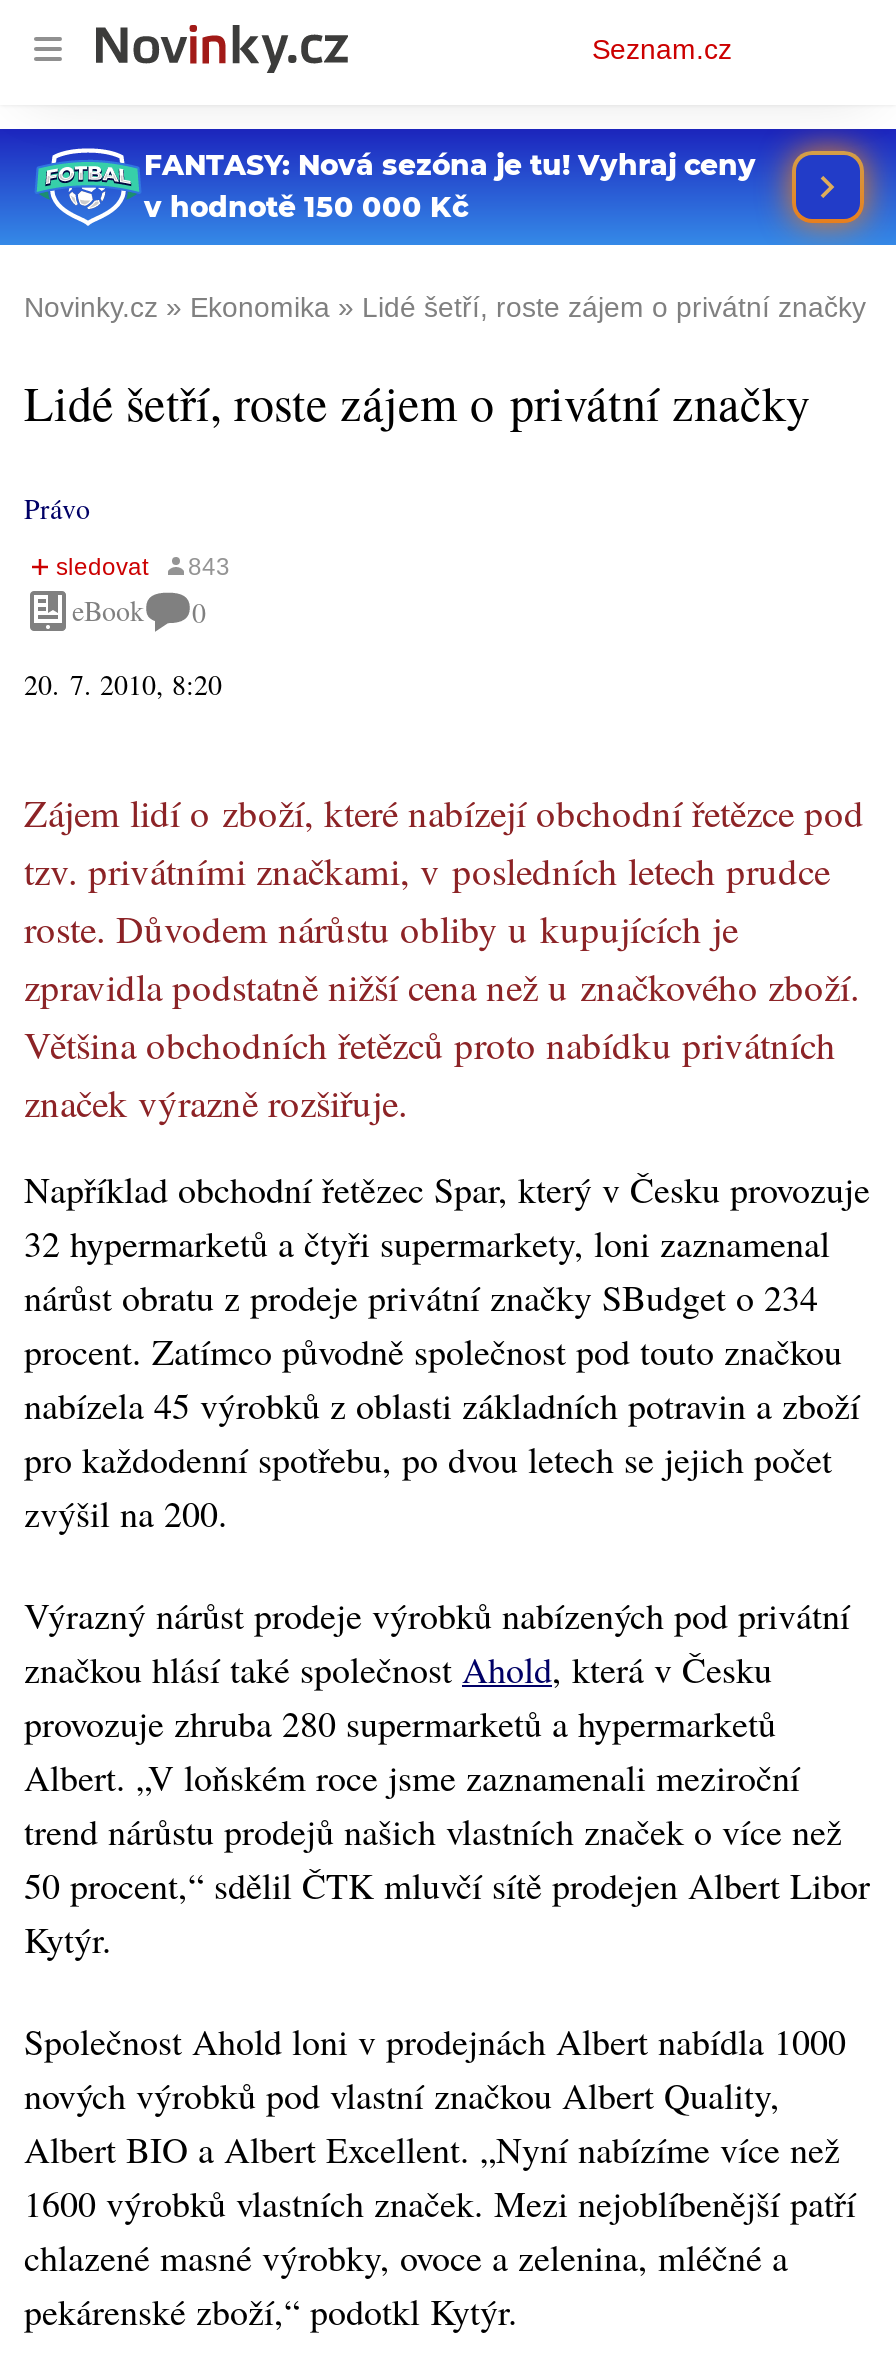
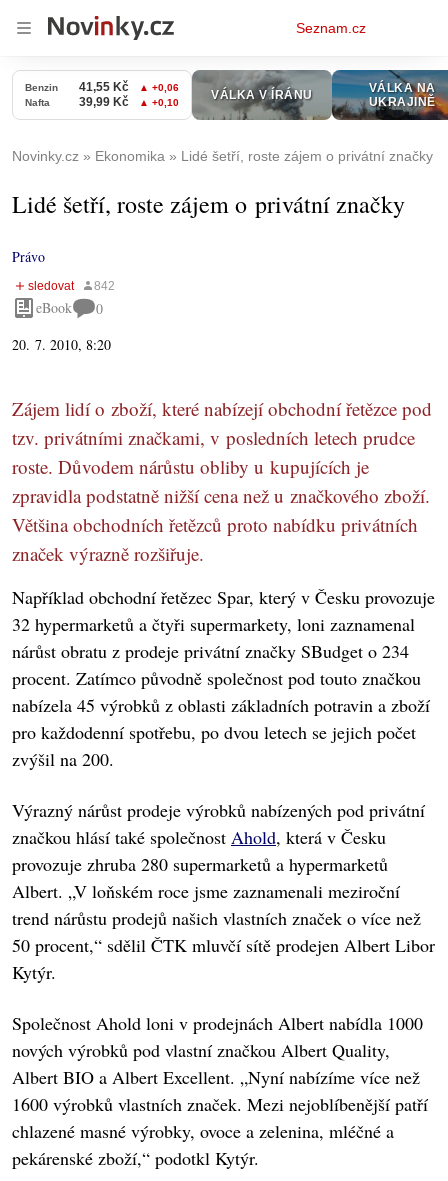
[6,127,890,247] [image] -> [3,68,445,125] [image]

